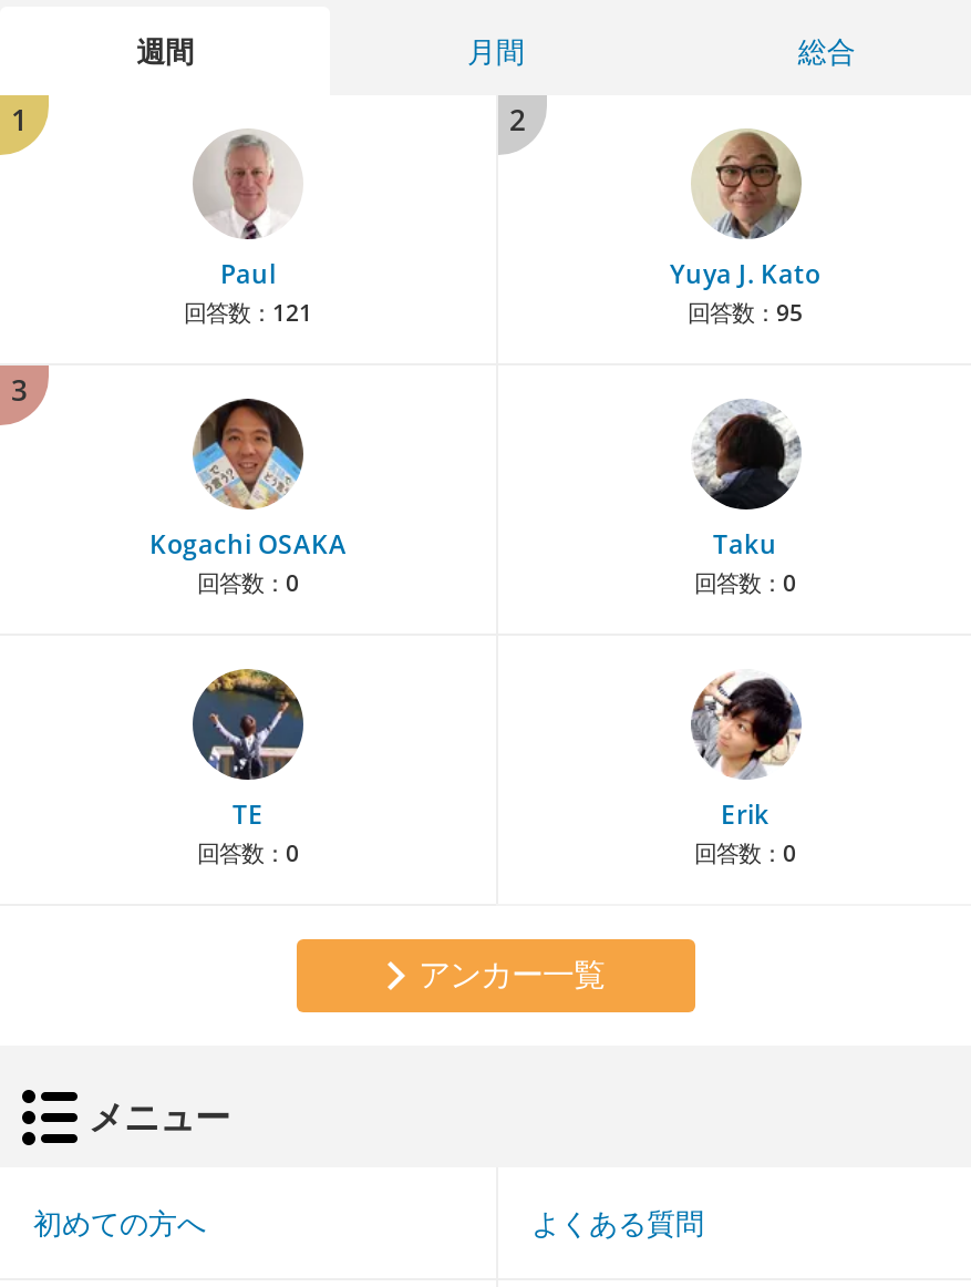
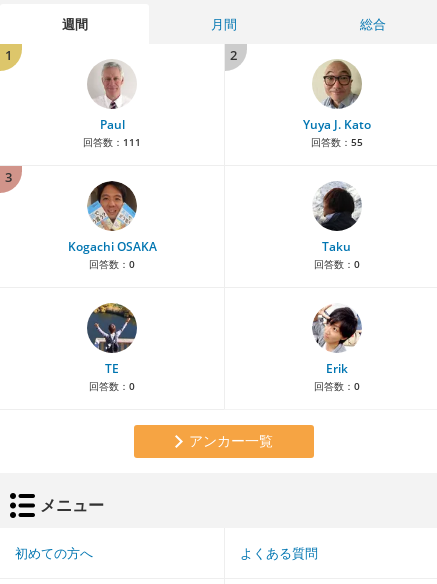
[184,297,312,328] 回答数：121 -> [83,135,141,149] 回答数：111
[688,297,803,328] 回答数：95 -> [310,135,362,149] 回答数：55

